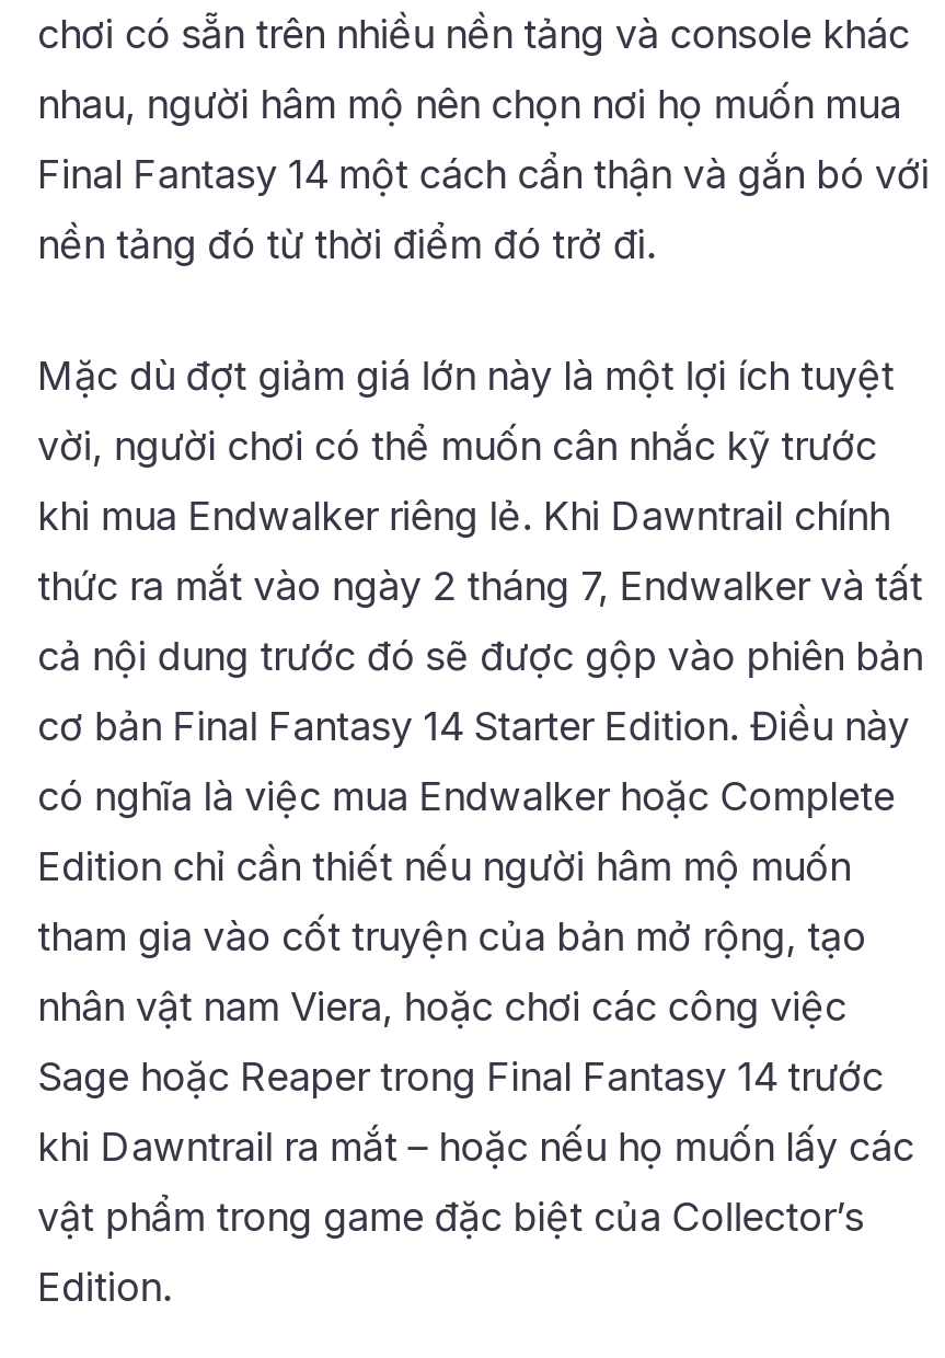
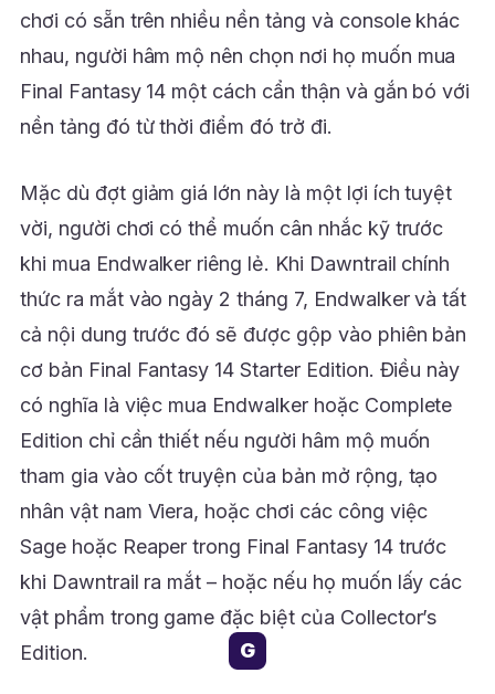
none -> [240,639,255,662] G

